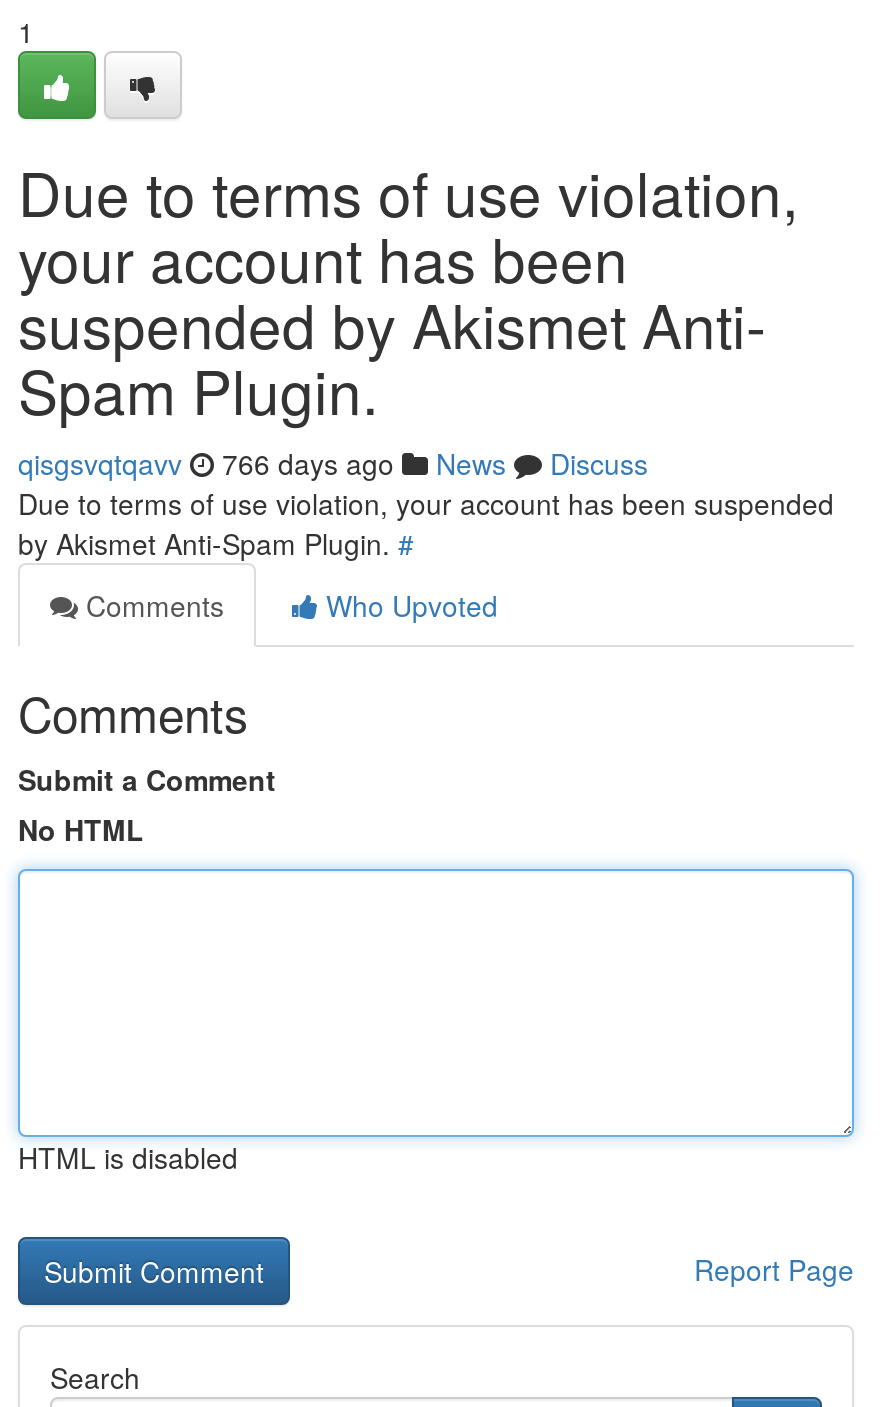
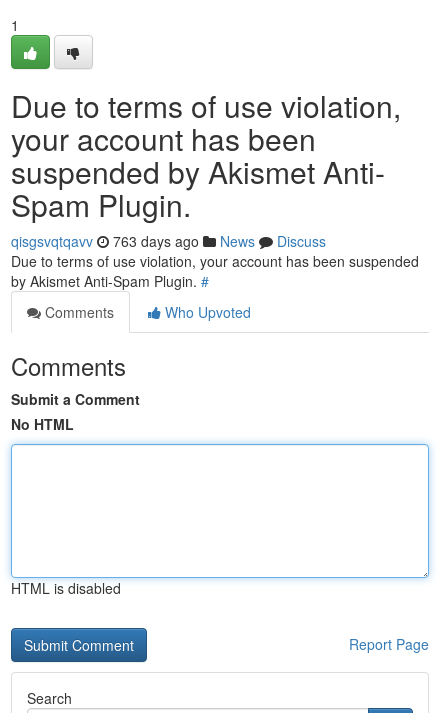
[18,443,648,483] qisgsvqtqavv 766 days ago News Discuss -> [11,231,326,251] qisgsvqtqavv 763 days ago News Discuss

